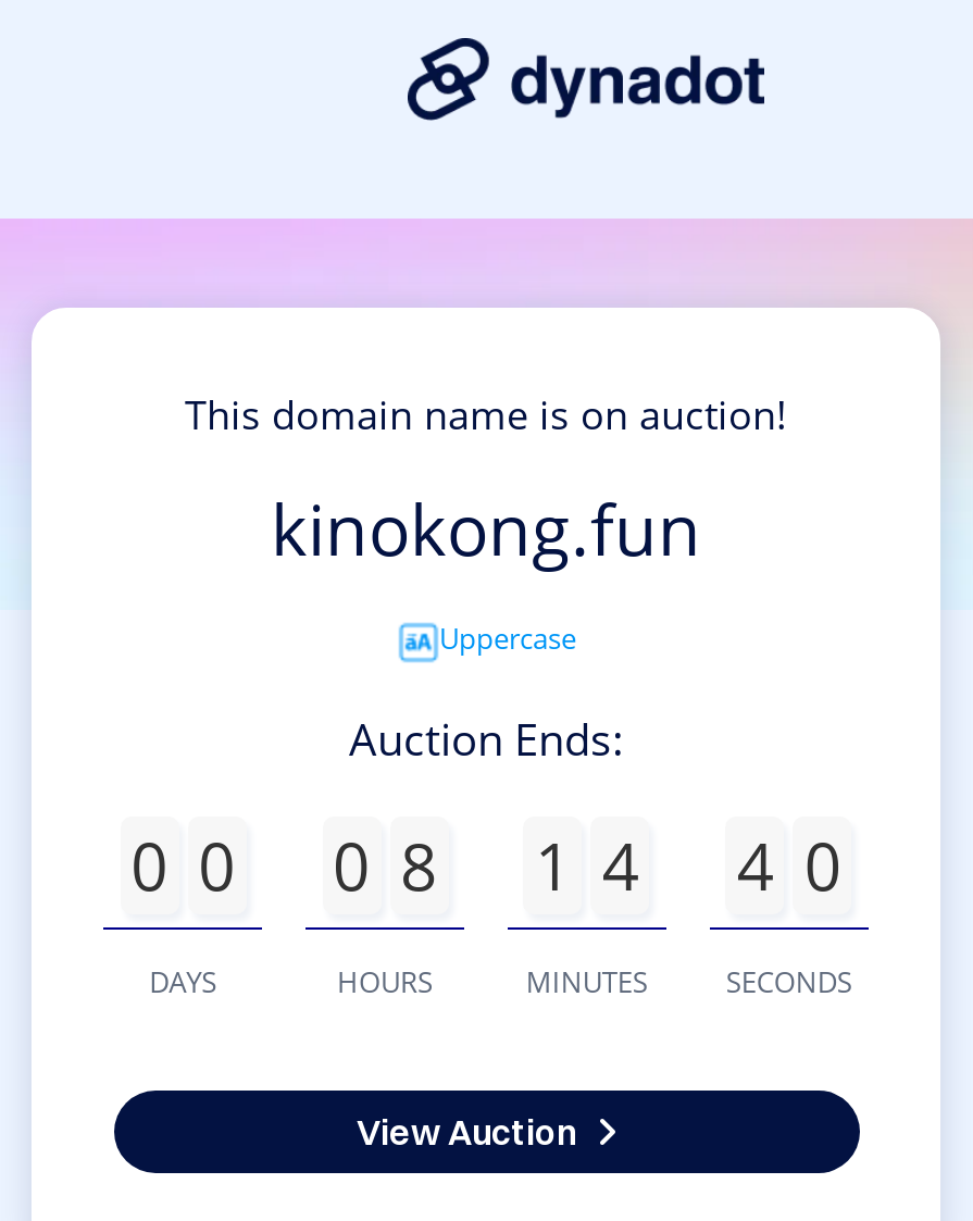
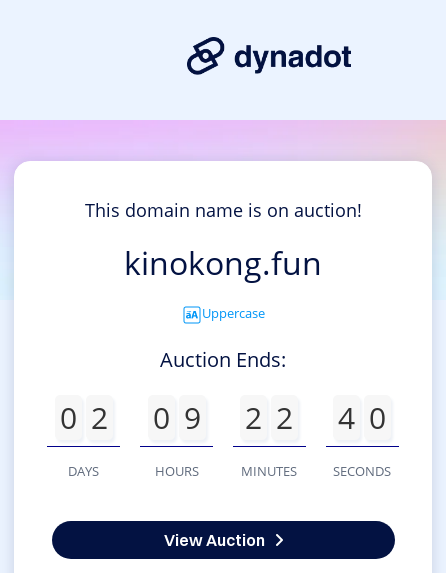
[131,821,235,910] 0 0 -> [60,397,108,438] 0 2
[333,821,437,910] 0 8 -> [152,397,200,438] 0 9
[535,821,639,910] 1 4 -> [245,397,293,438] 2 2

